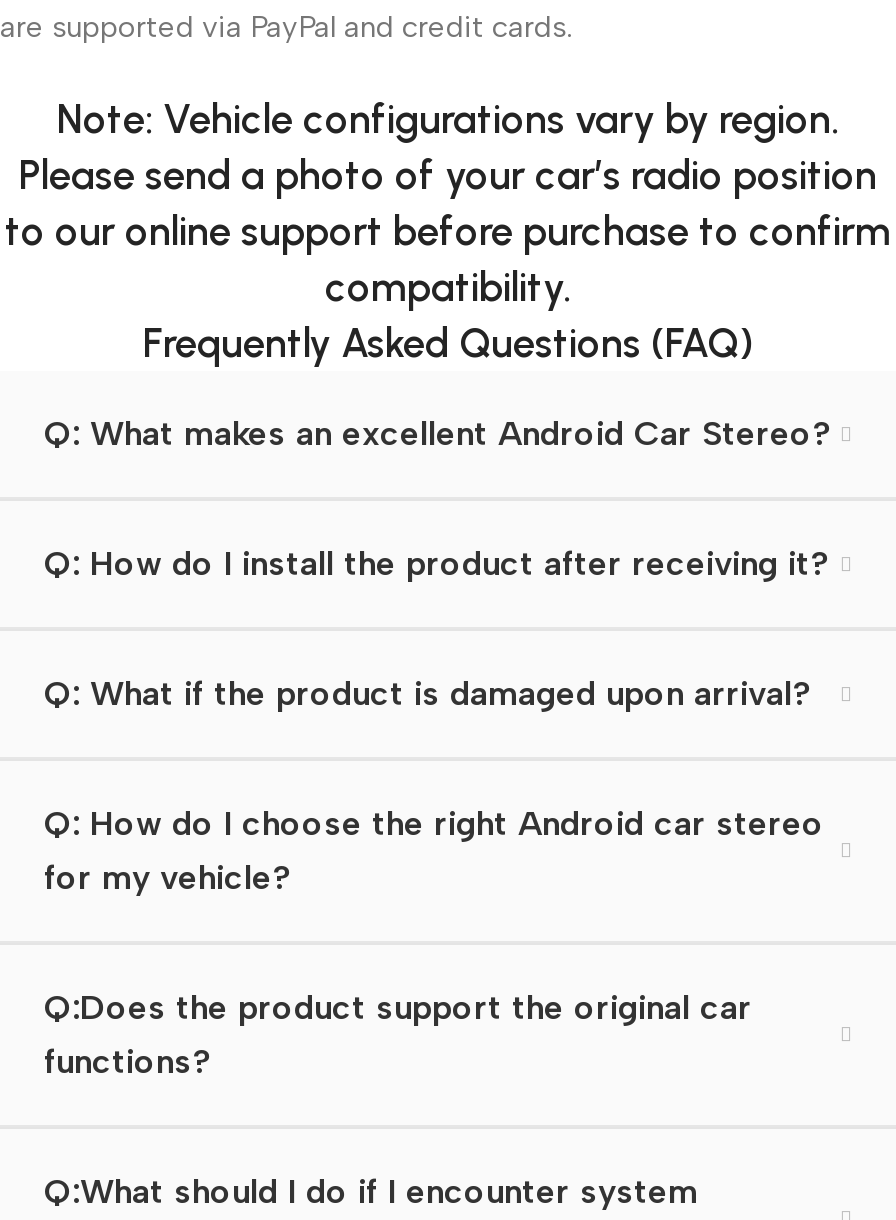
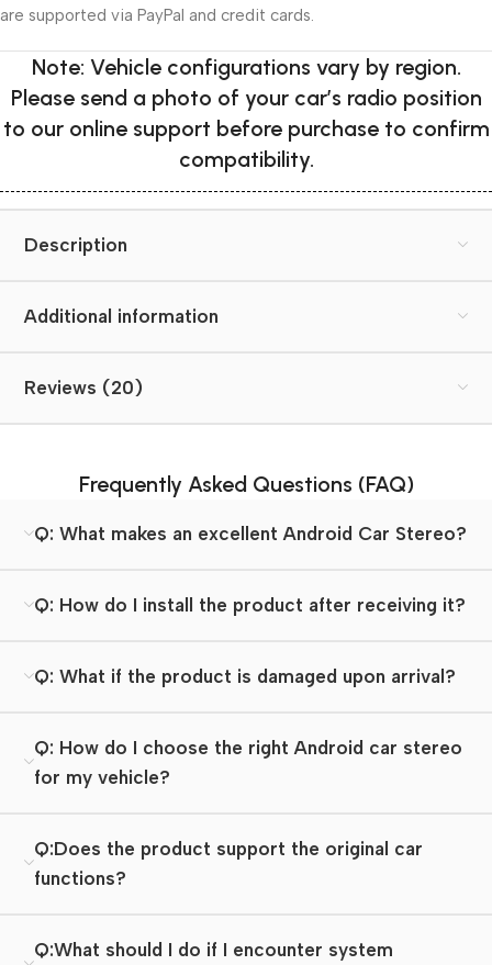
none -> [24,234,219,398] Description | Additional information | Reviews (20)

